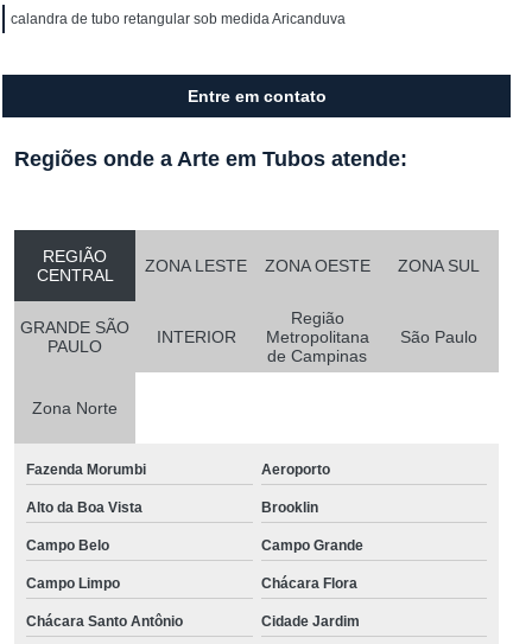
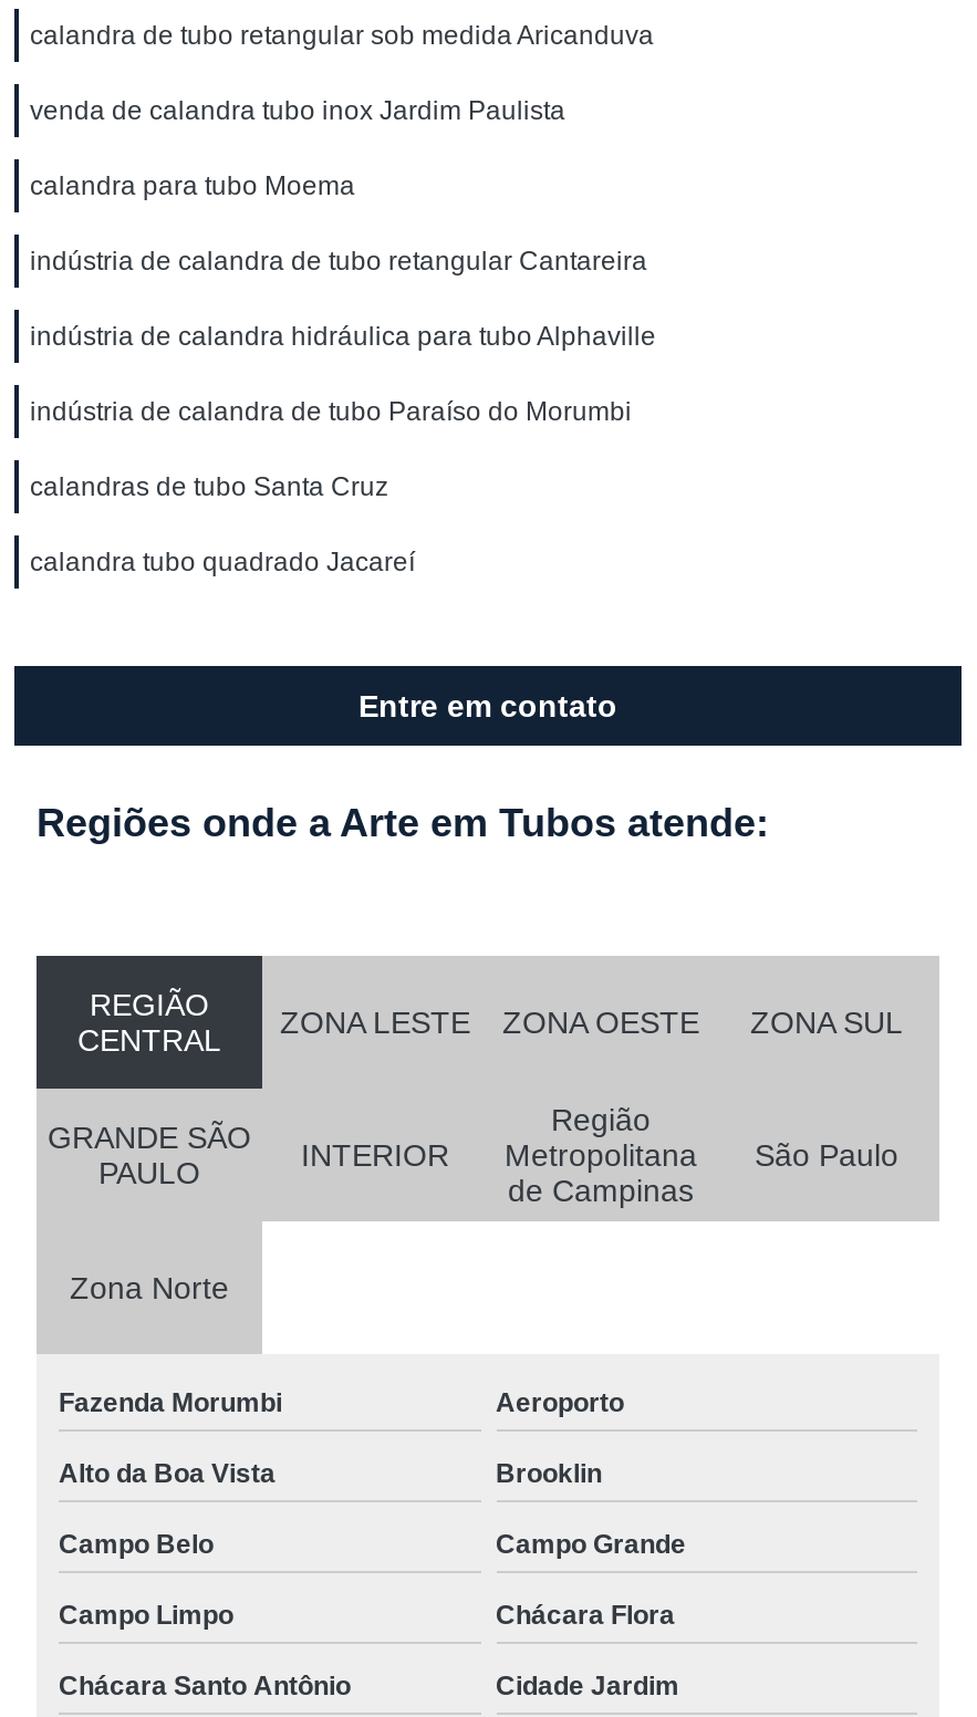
none -> [30,95,656,577] venda de calandra tubo inox Jardim Paulista | calandra para tubo Moema | indústria de calandra de tubo retangular Cantareira | indústria de calandra hidráulica para tubo Alphaville | indústria de calandra de tubo Paraíso do Morumbi | calandras de tubo Santa Cruz | calandra tubo quadrado Jacareí

